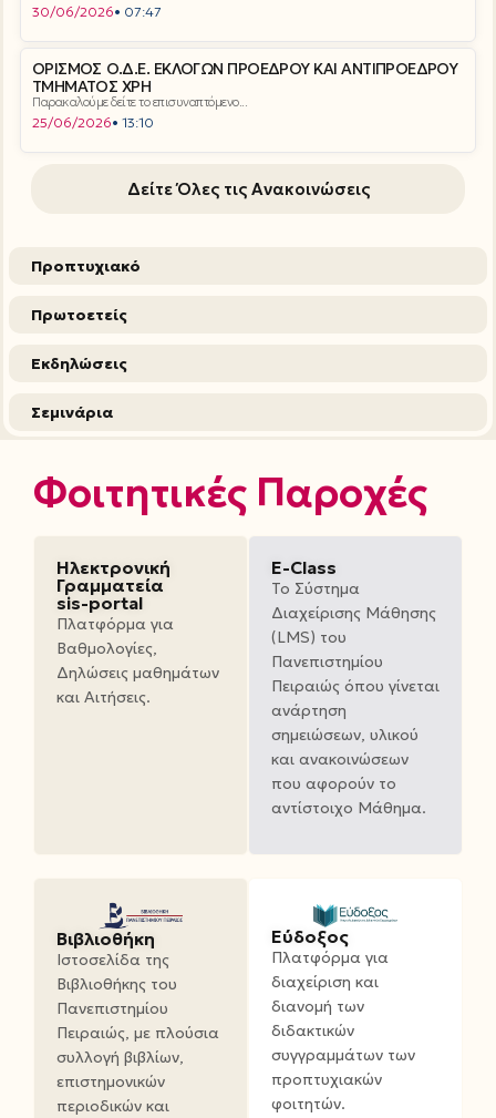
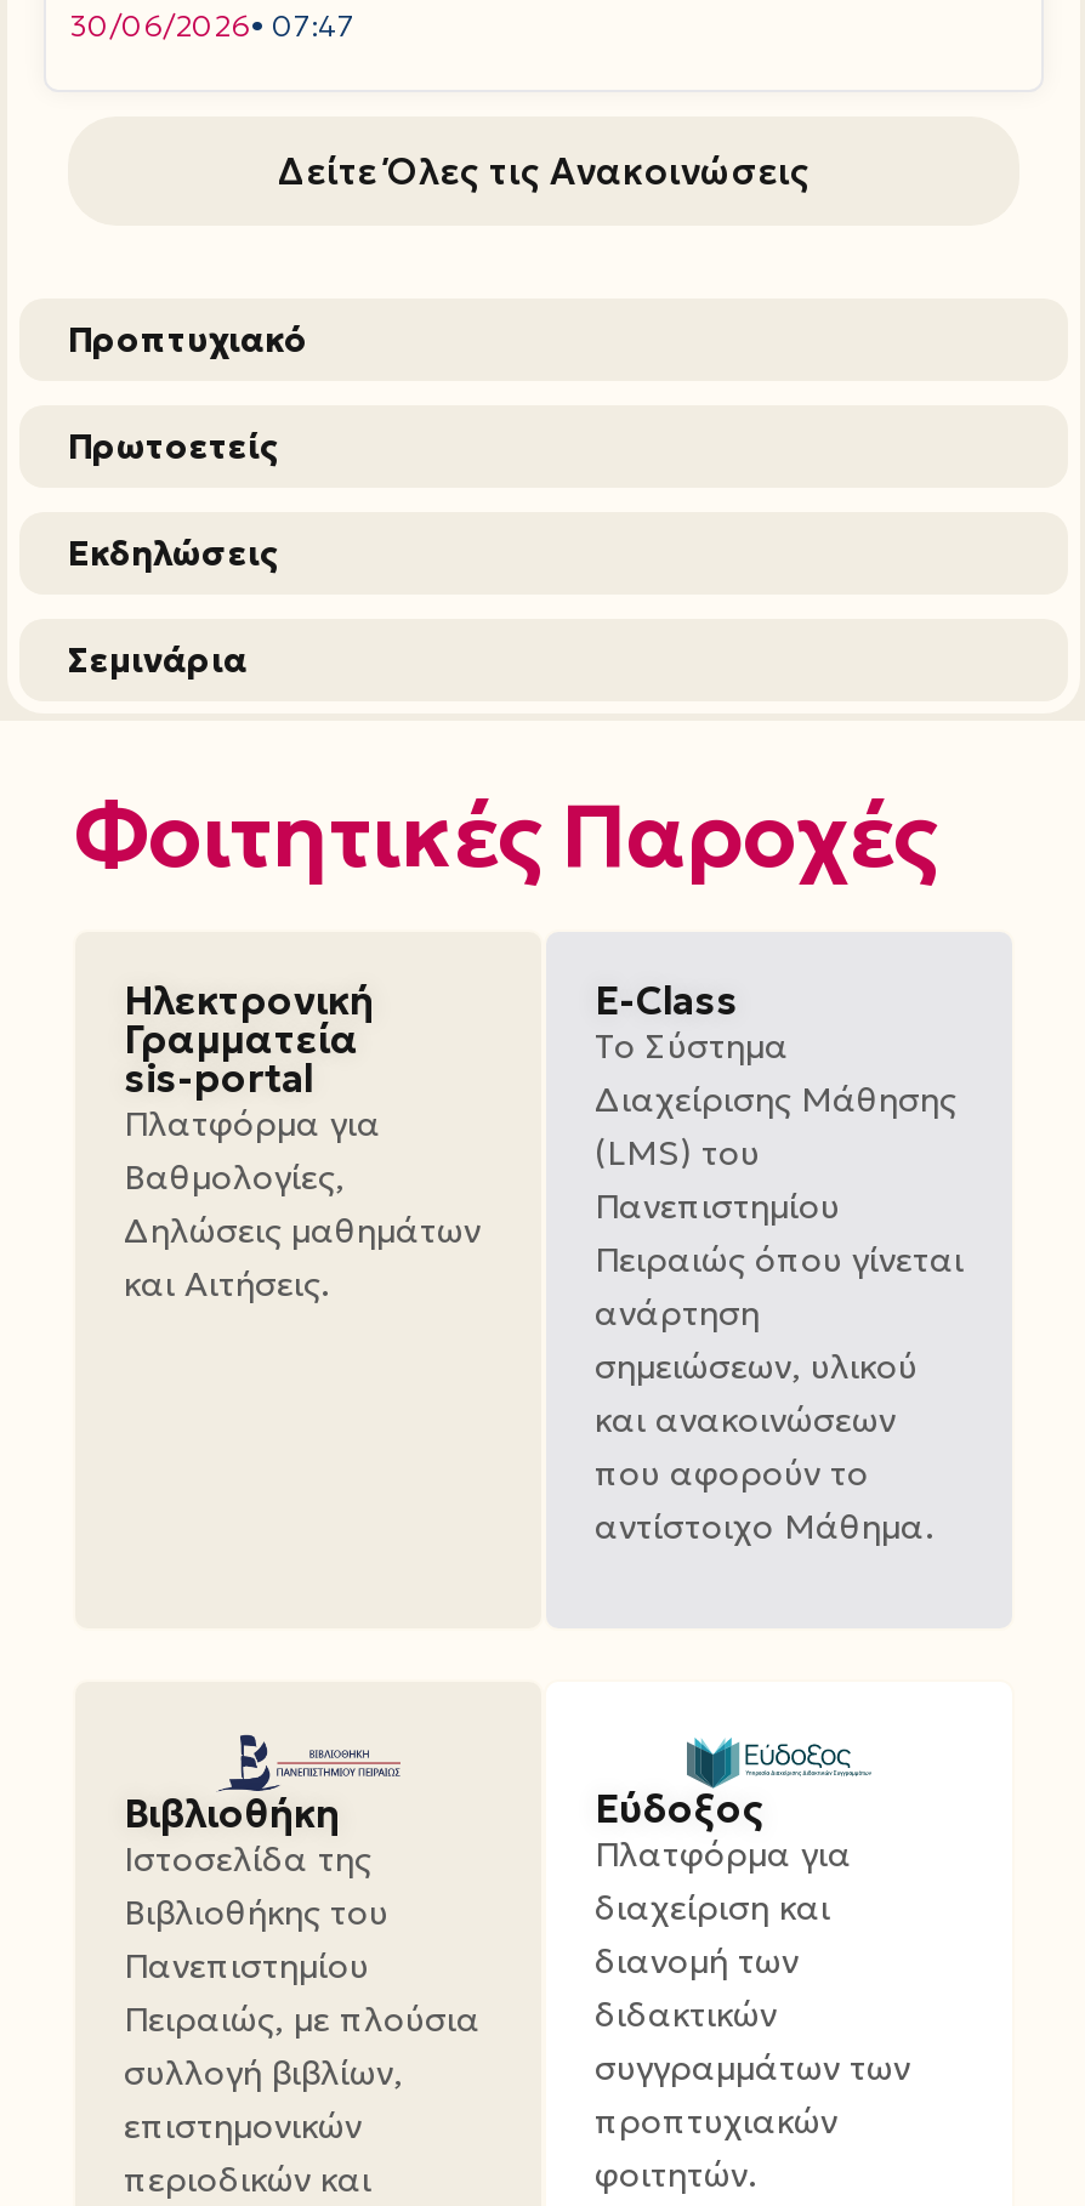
[32,59,457,131] ΟΡΙΣΜΟΣ Ο.Δ.Ε. ΕΚΛΟΓΩΝ ΠΡΟΕΔΡΟΥ ΚΑΙ ΑΝΤΙΠΡΟΕΔΡΟΥ | ΤΜΗΜΑΤΟΣ ΧΡΗ | Παρακαλούμε δείτε το επισυναπτόμενο... | 25/06/2026• 13:10 -> none

